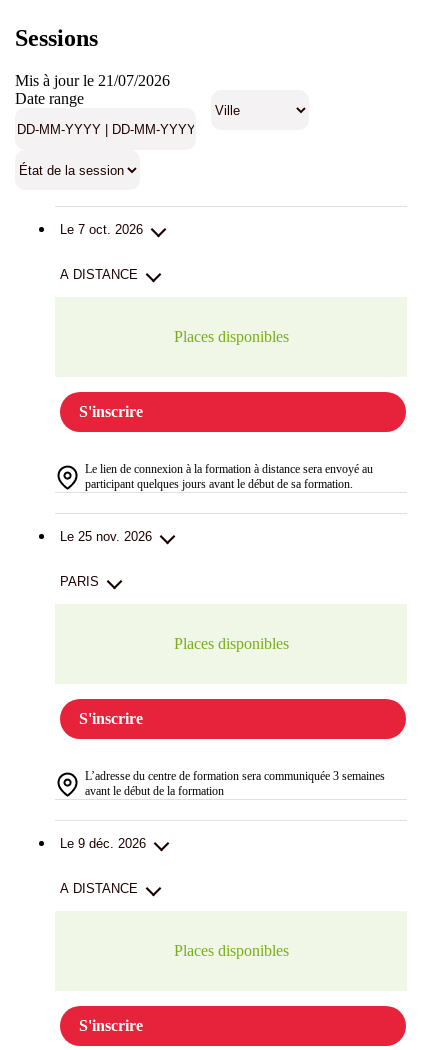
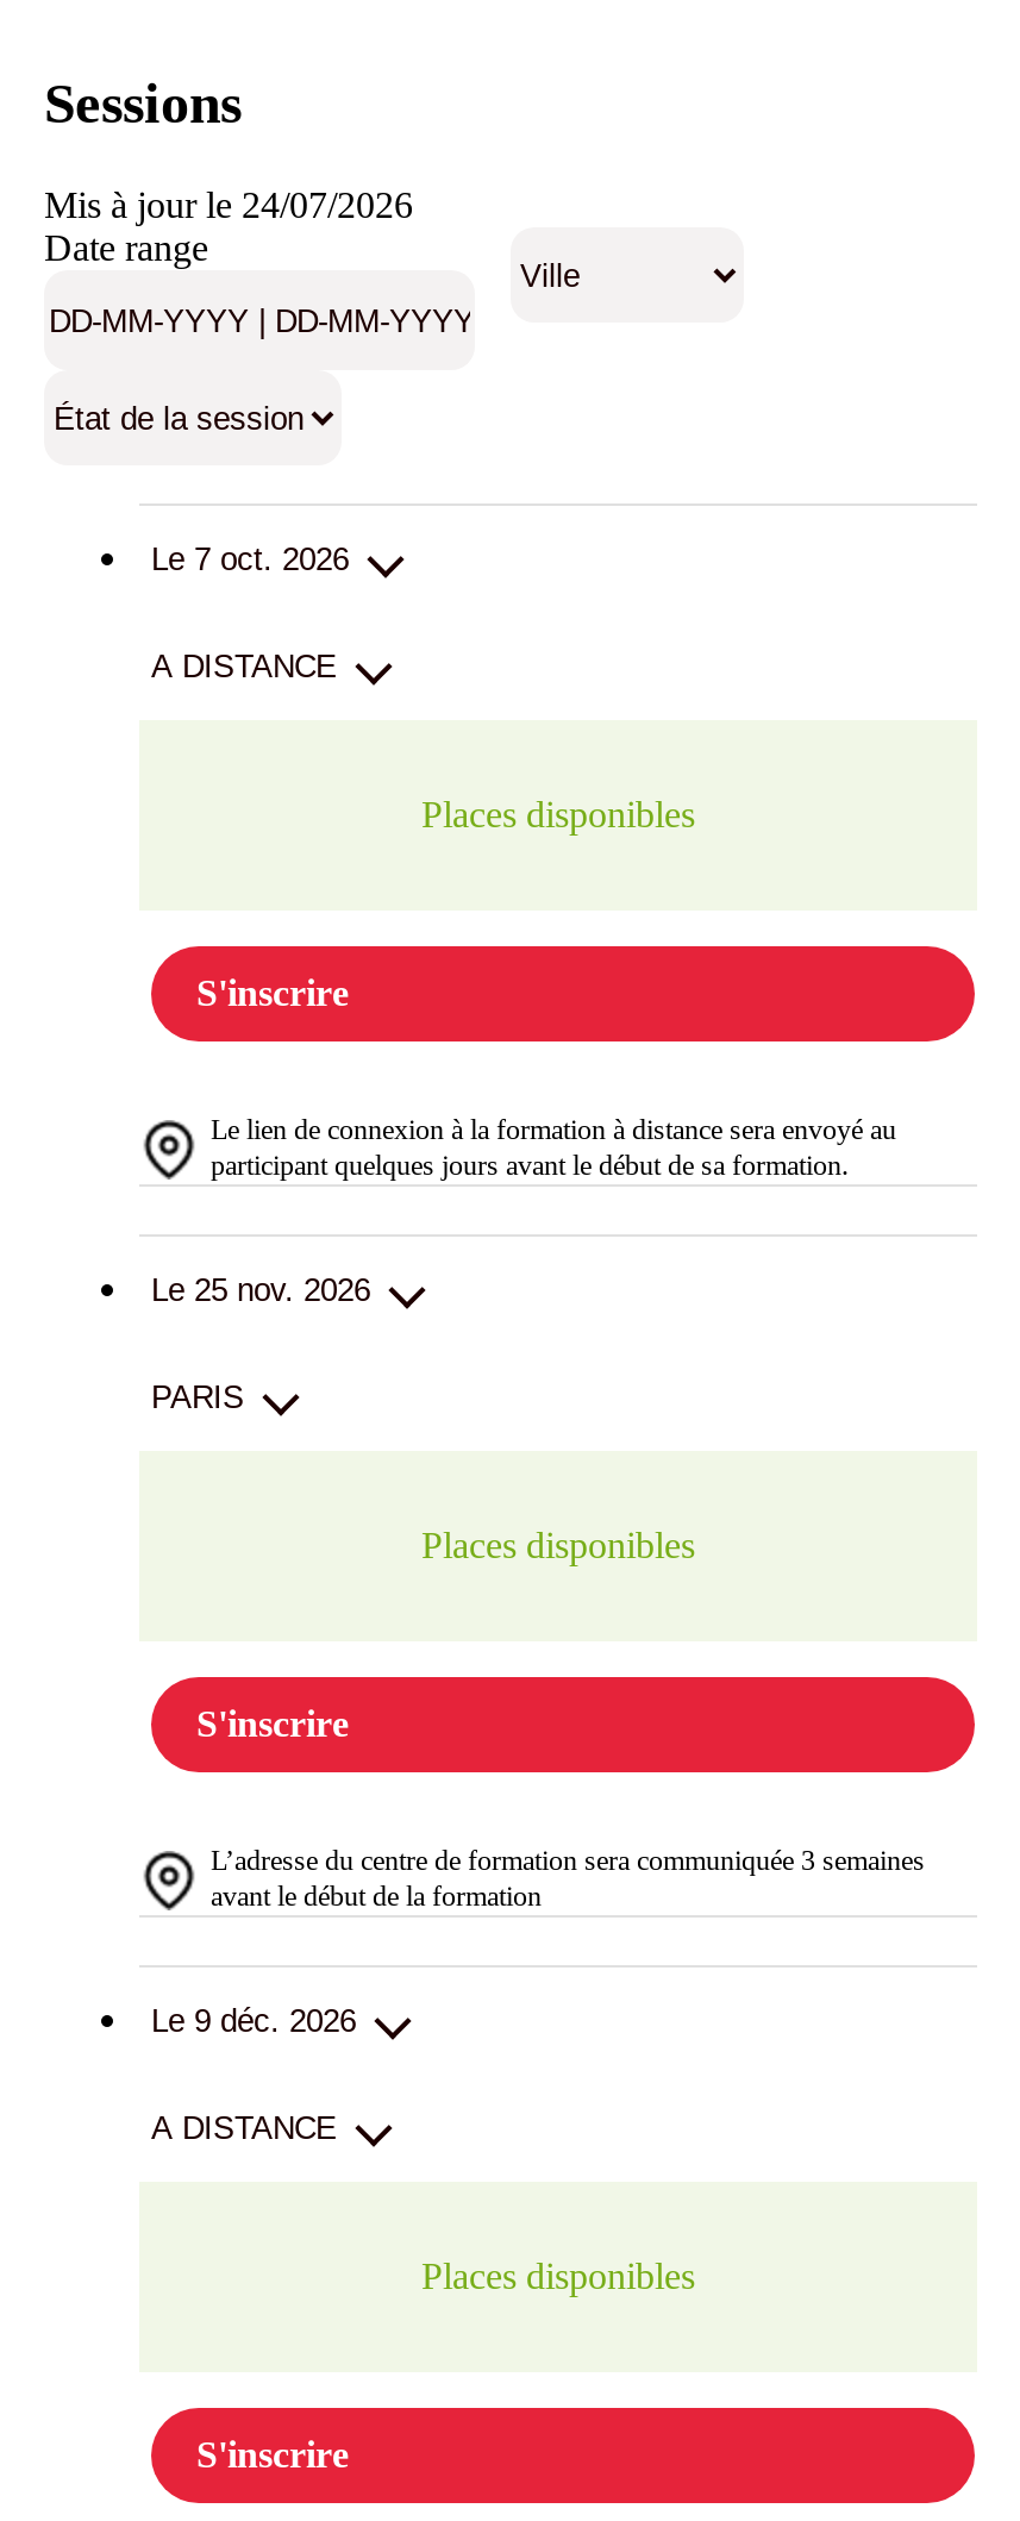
[15,72,170,89] Mis à jour le 21/07/2026 -> [44,185,413,225] Mis à jour le 24/07/2026

